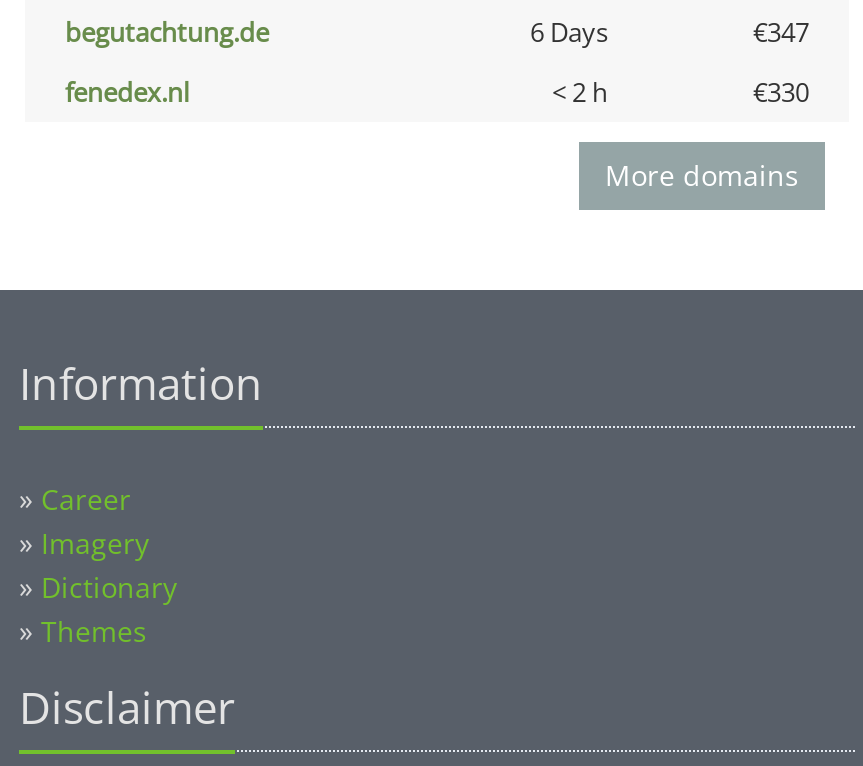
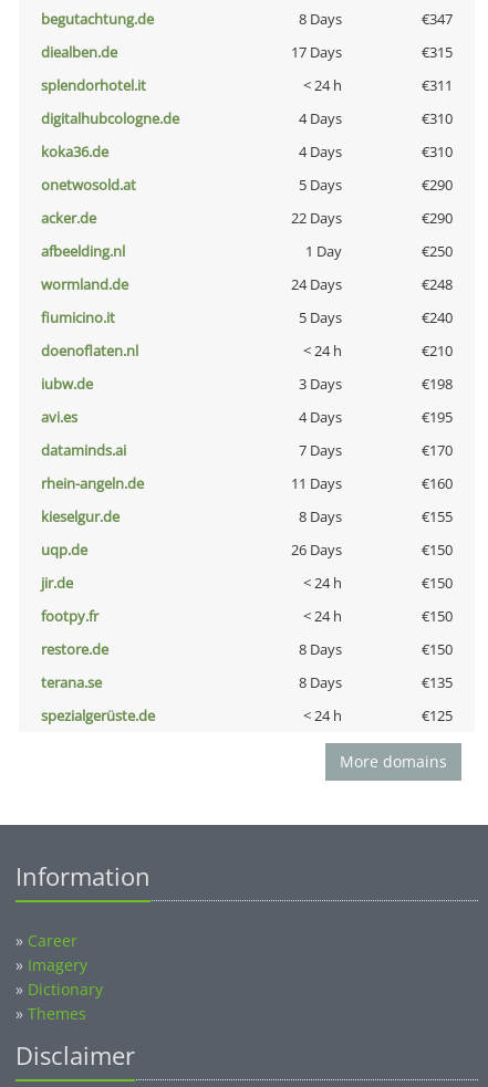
[530,14,608,50] 6 Days -> [298,9,341,29] 8 Days
[65,74,809,110] fenedex.nl | < 2 h | €330 -> [41,42,453,725] diealben.de | 17 Days | €315 | splendorhotel.it | < 24 h | €311 | digitalhubcologne.de | 4 Days | €310 | koka36.de | 4 Days | €310 | onetwosold.at | 5 Days | €290 | acker.de | 22 Days | €290 | afbeelding.nl | 1 Day | €250 | wormland.de | 24 Days | €248 | fiumicino.it | 5 Days | €240 | doenoflaten.nl | < 24 h | €210 | iubw.de | 3 Days | €198 | avi.es | 4 Days | €195 | dataminds.ai | 7 Days | €170 | rhein-angeln.de | 11 Days | €160 | kieselgur.de | 8 Days | €155 | uqp.de | 26 Days | €150 | jir.de | < 24 h | €150 | footpy.fr | < 24 h | €150 | restore.de | 8 Days | €150 | terana.se | 8 Days | €135 | spezialgerüste.de | < 24 h | €125

